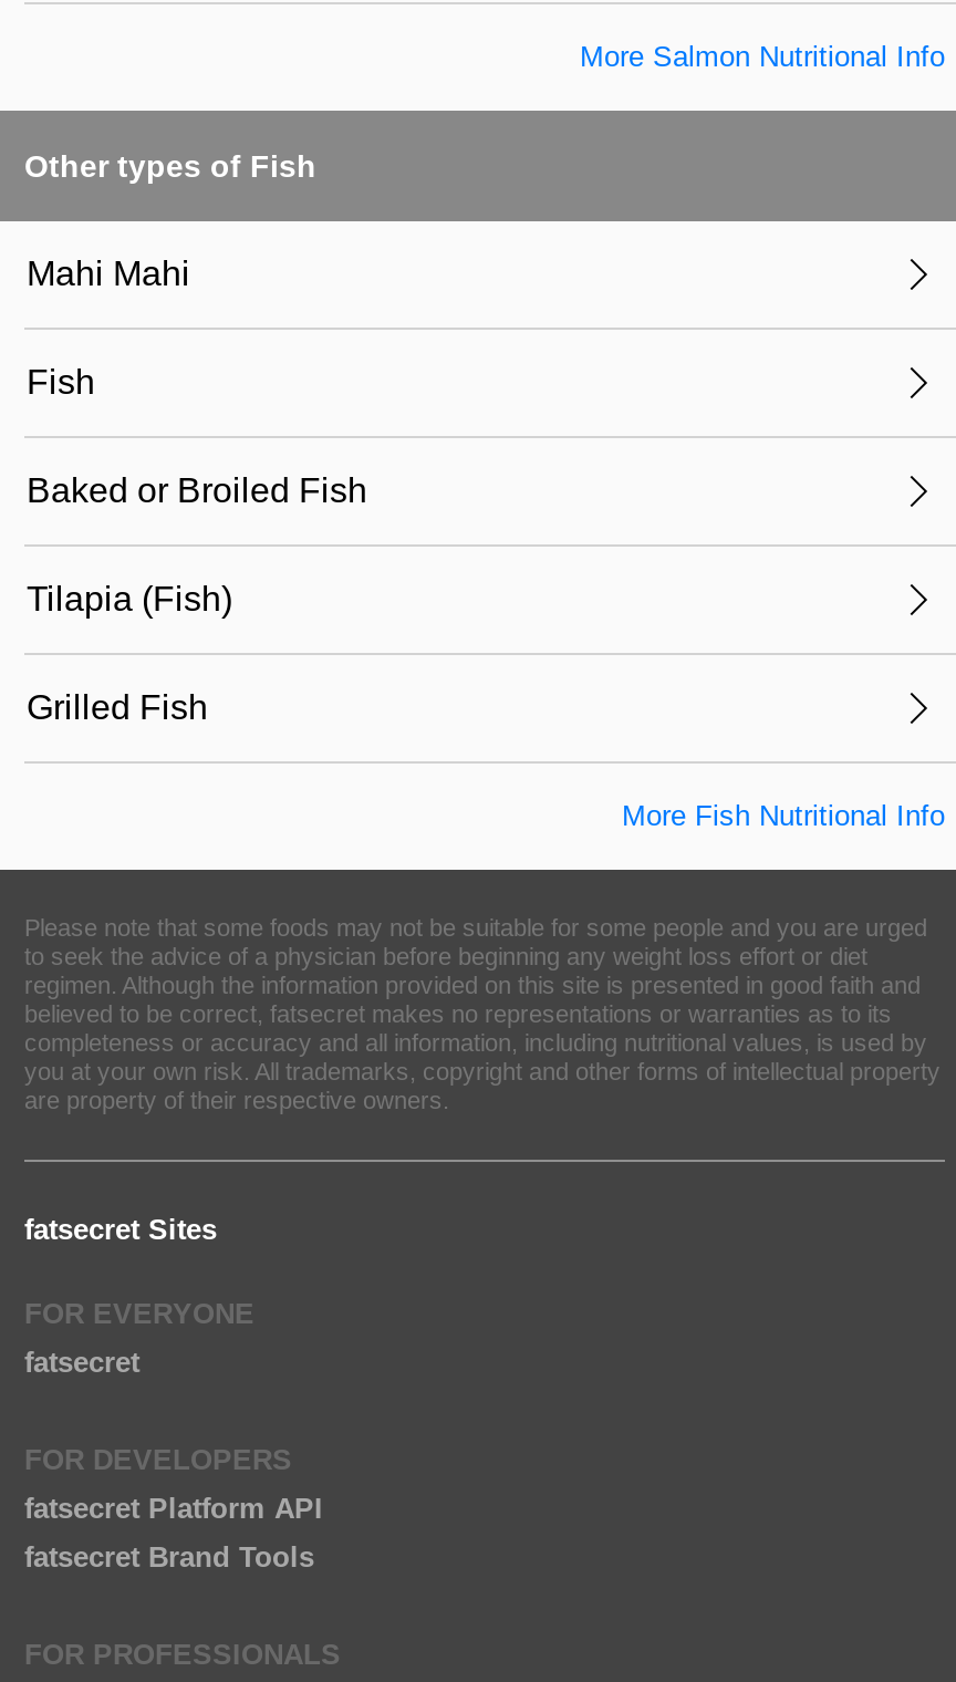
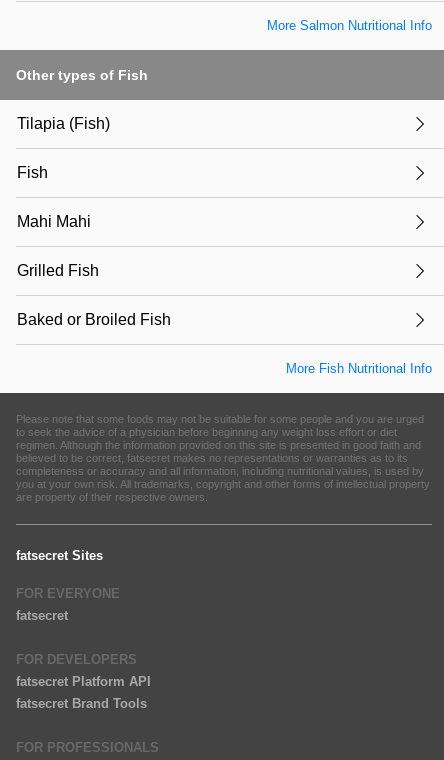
moved [27,255,190,401] -> [17,164,91,230]: Fish | Mahi Mahi
moved [27,471,367,509] -> [17,311,171,328]: Baked or Broiled Fish
moved [27,580,232,617] -> [17,115,110,132]: Tilapia (Fish)
moved [27,688,208,726] -> [17,262,99,279]: Grilled Fish

